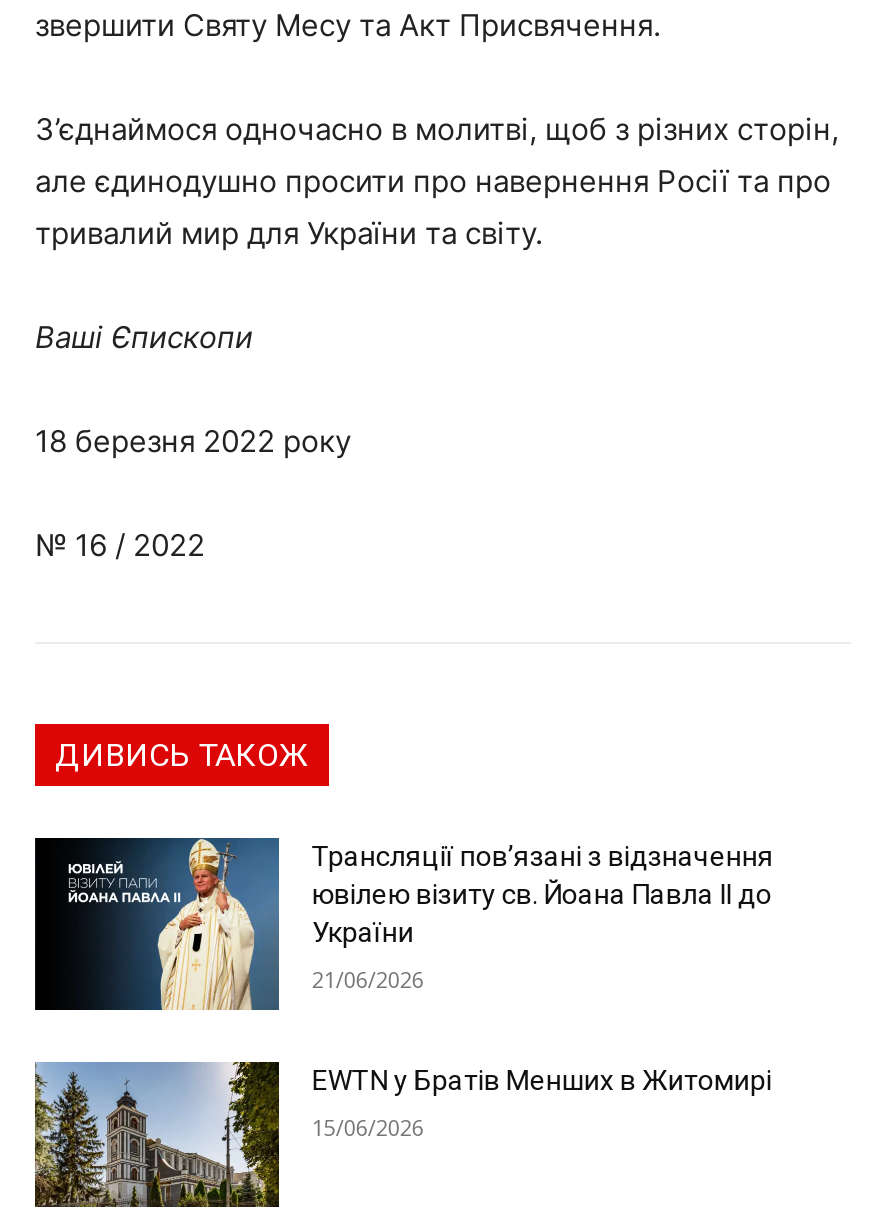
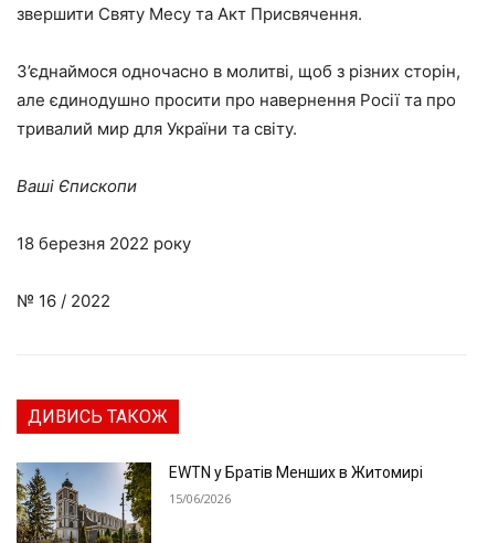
[33,836,774,1014] [image] | Трансляції пов’язані з відзначення | ювілею візиту св. Йоана Павла ІІ до | України | 21/06/2026 -> none

